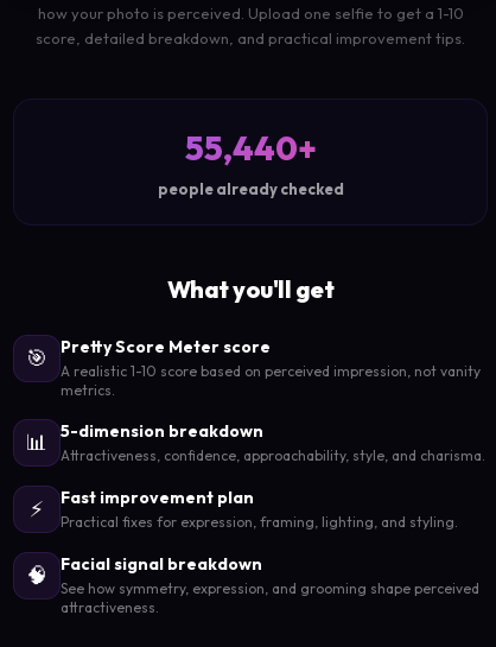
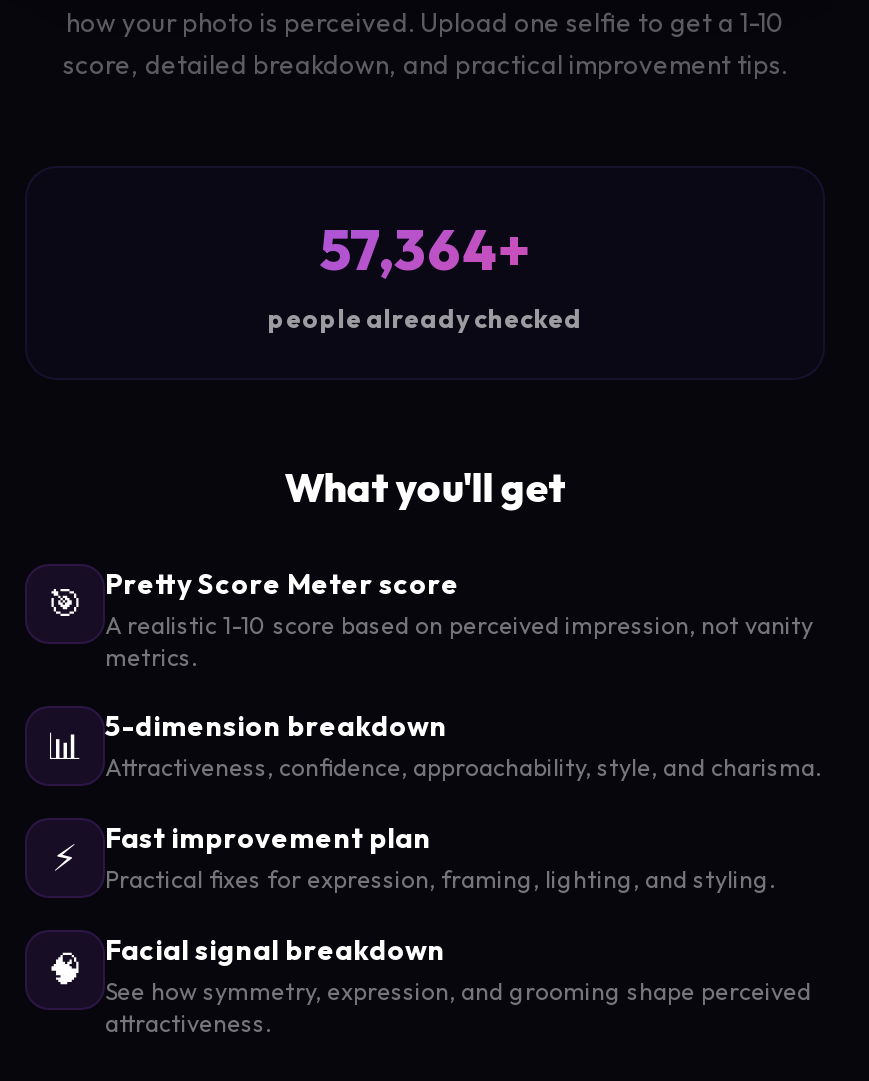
[185,127,316,168] 55,440+ -> [320,214,530,284] 57,364+

